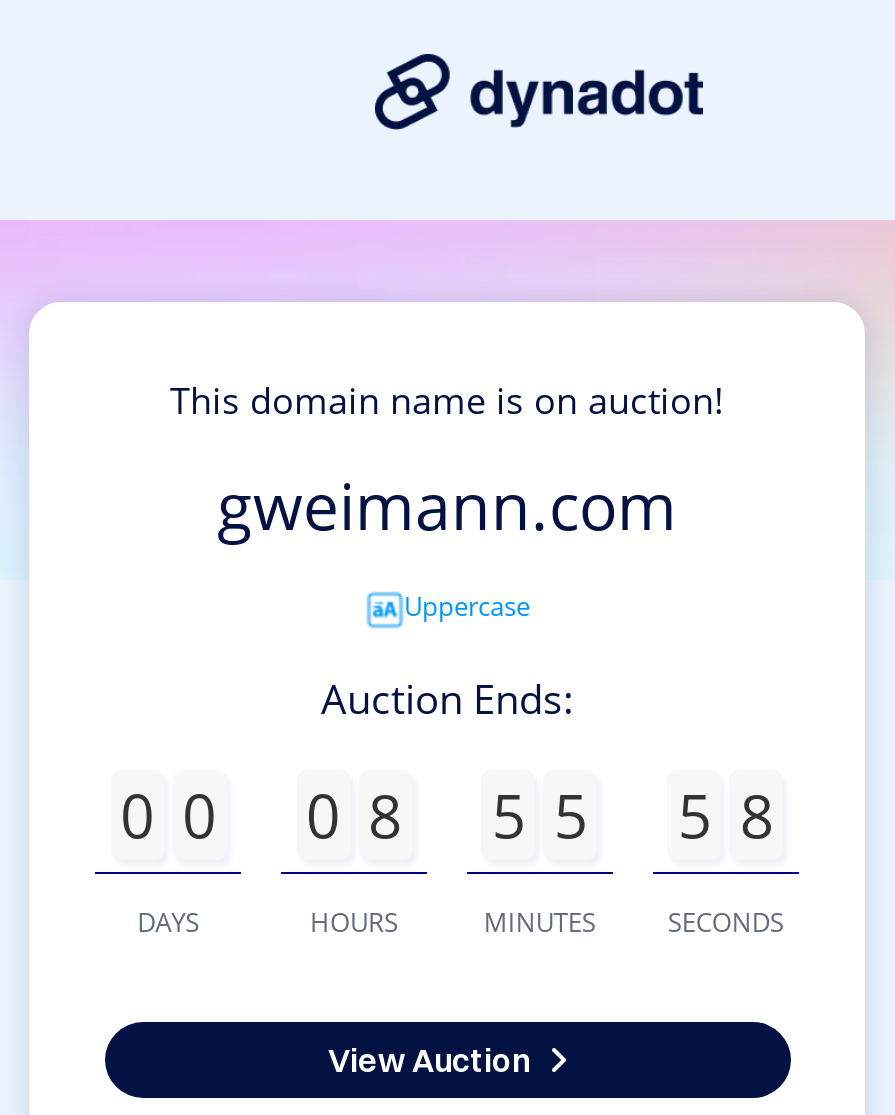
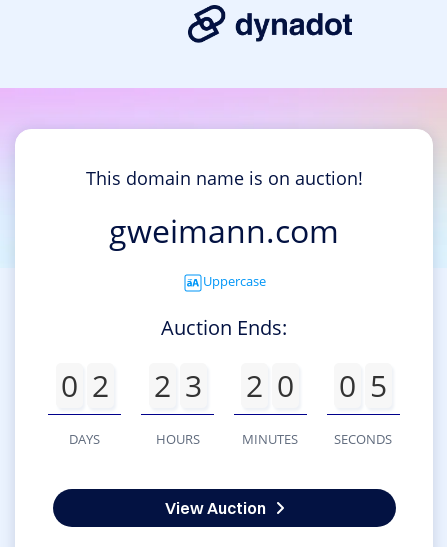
[120,774,216,856] 0 0 -> [61,365,109,406] 0 2
[306,774,402,856] 0 8 -> [153,365,201,406] 2 3
[492,774,588,856] 5 5 -> [246,365,294,406] 2 0
[678,774,774,856] 5 8 -> [339,365,387,406] 0 5

